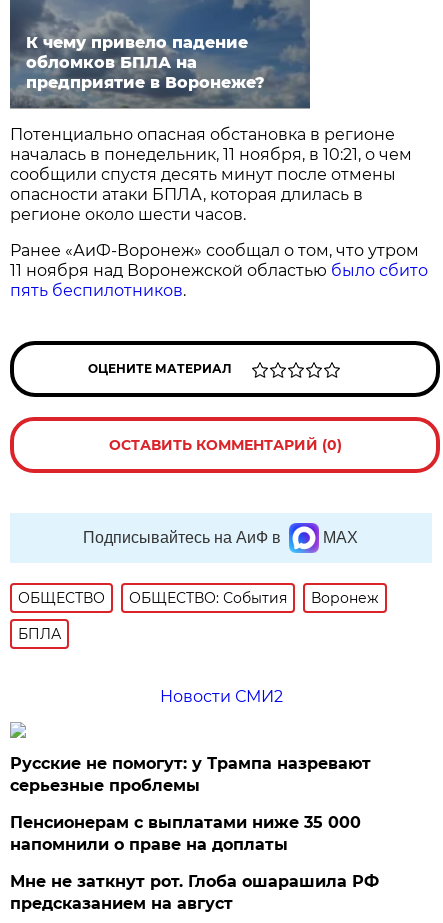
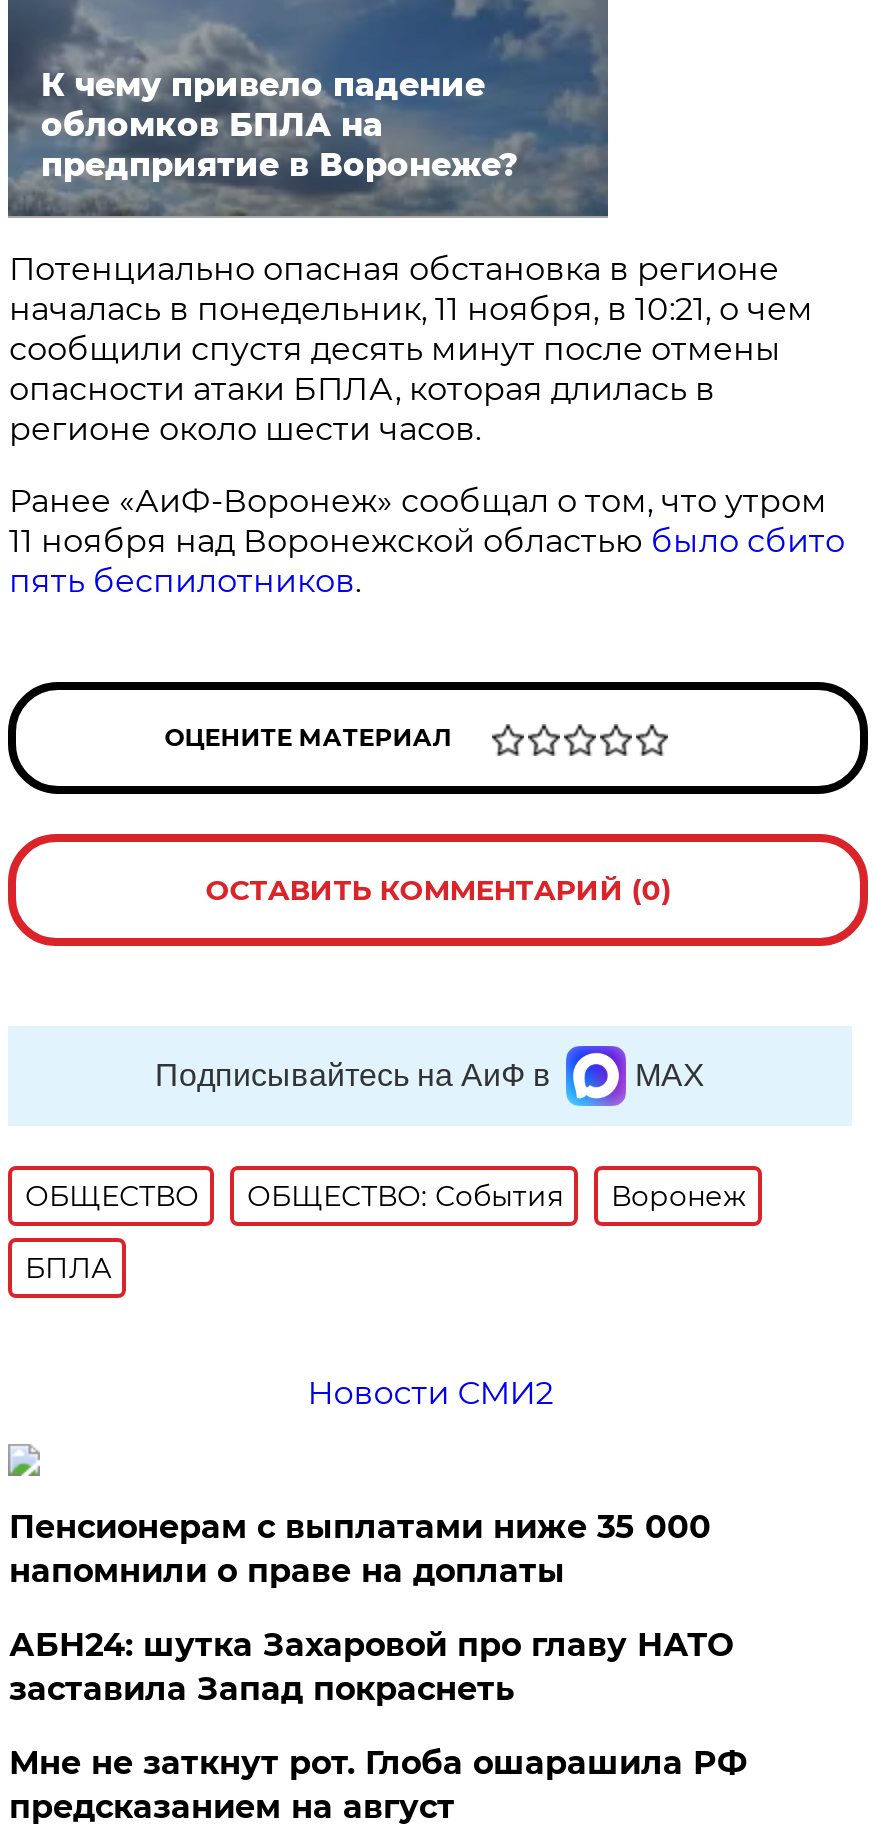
[10,754,371,795] Русские не помогут: у Трампа назревают | серьезные проблемы -> none
moved [10,813,361,854] -> [9,1508,711,1590]: Пенсионерам с выплатами ниже 35 000 | напомнили о праве на доплаты
none -> [9,1626,733,1708] АБН24: шутка Захаровой про главу НАТО | заставила Запад покраснеть

